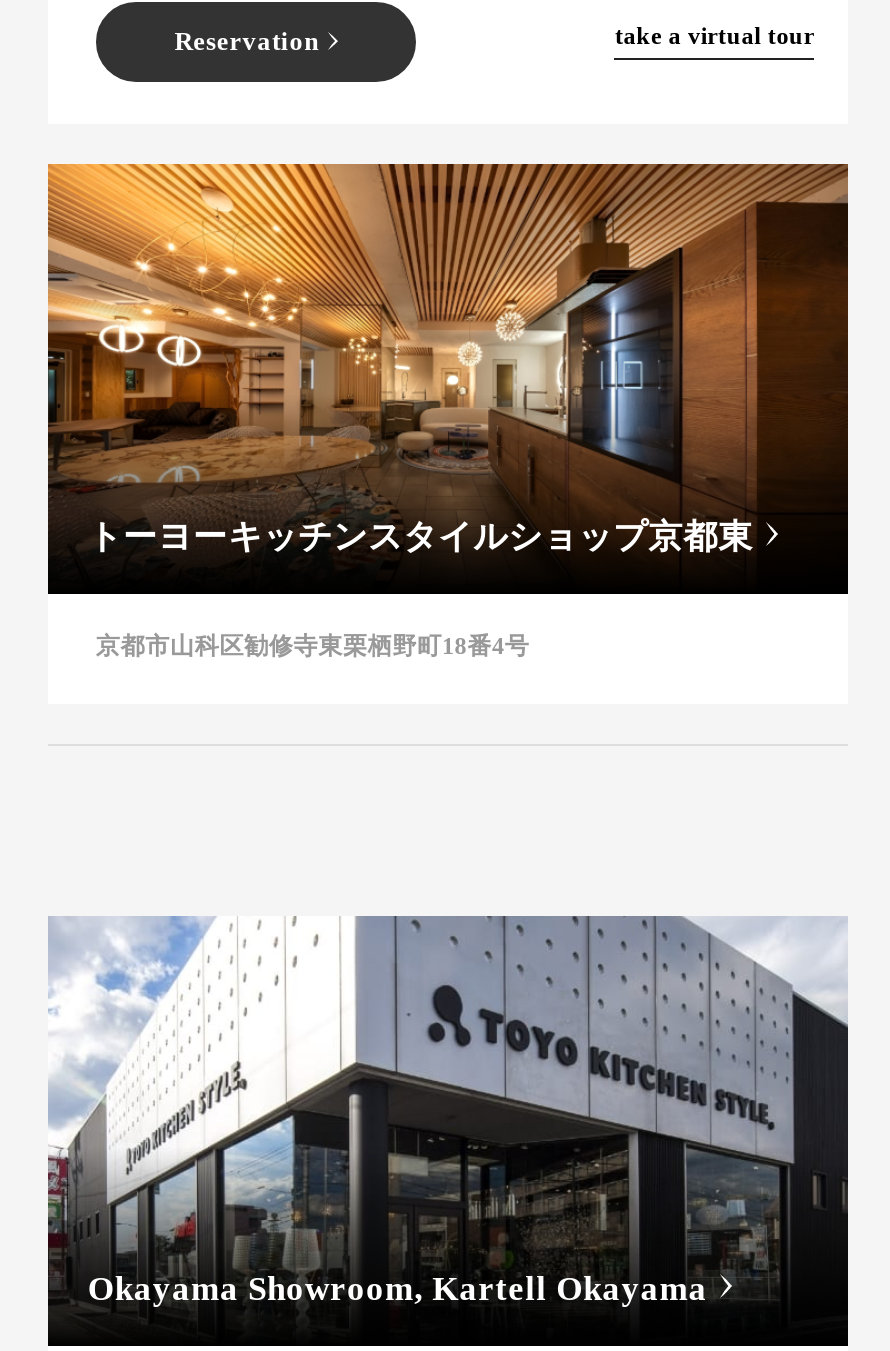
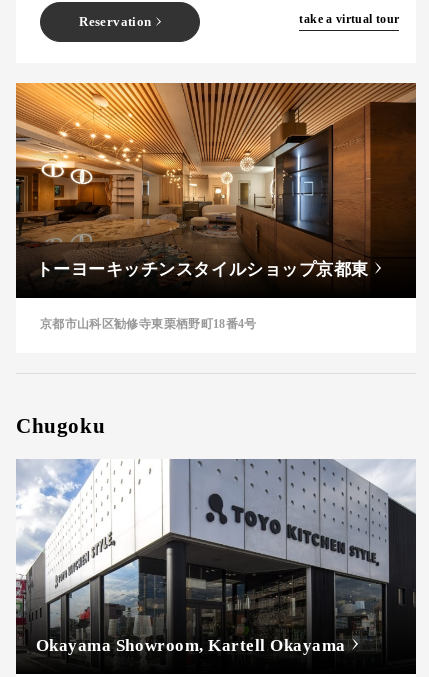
none -> [16,414,105,438] Chugoku

